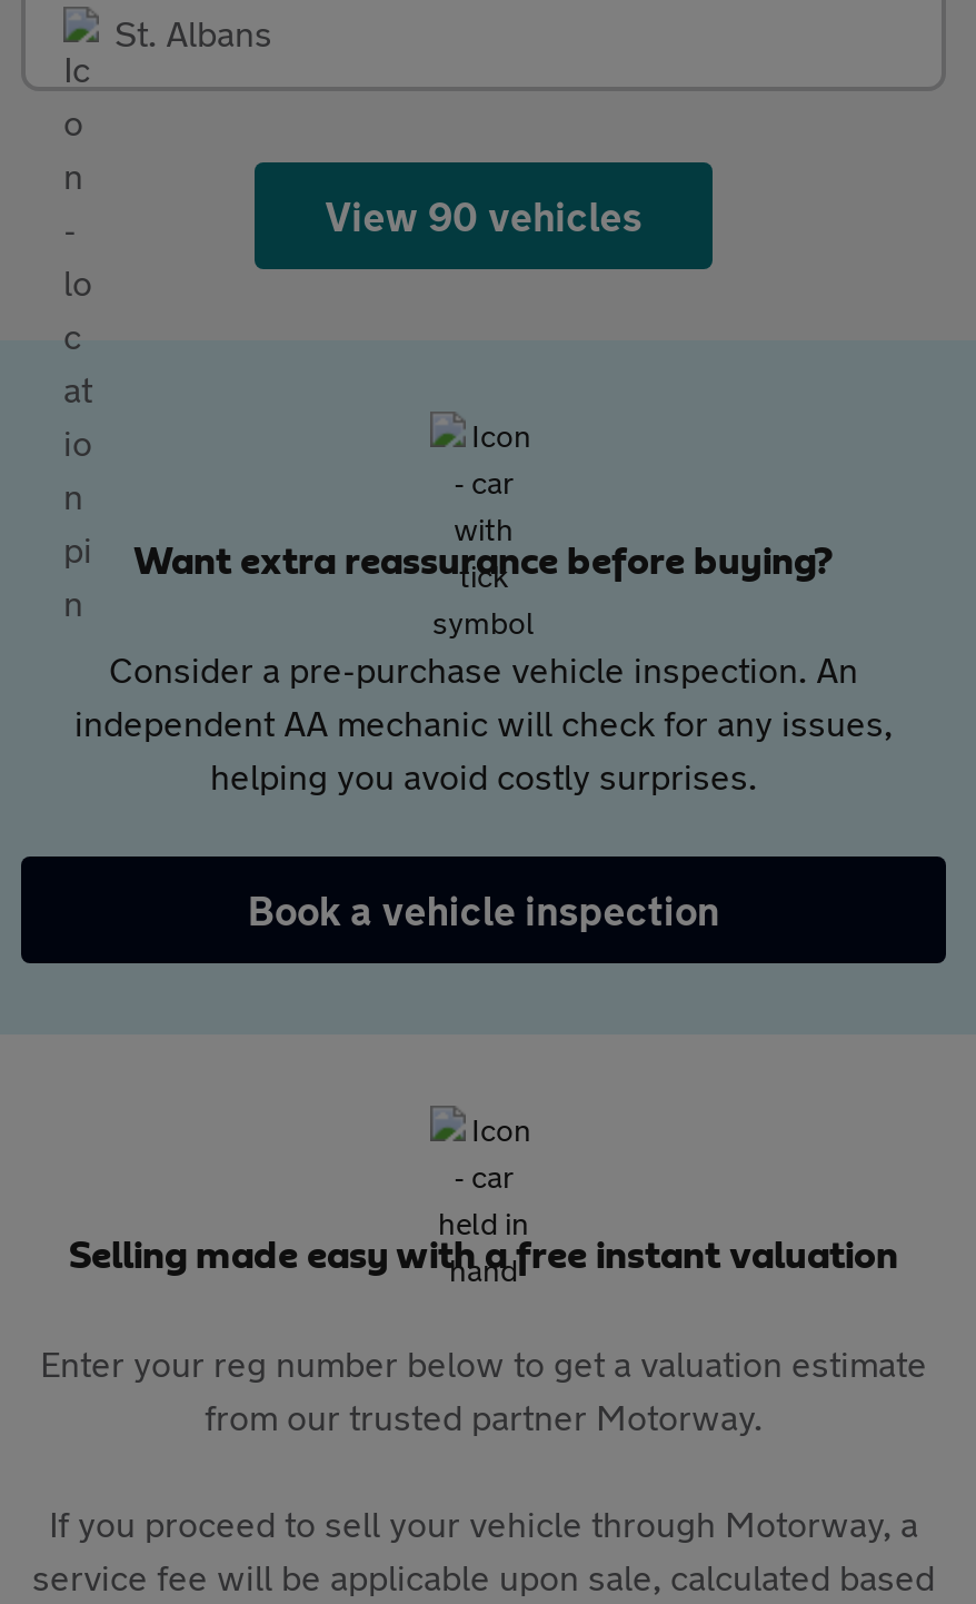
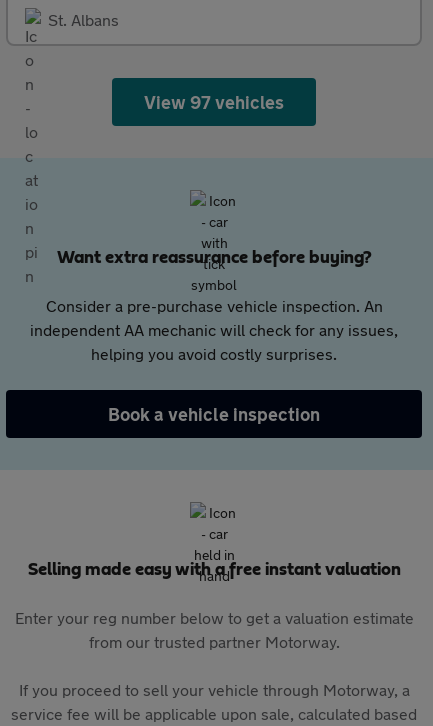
[325,191,642,240] View 90 vehicles -> [144,91,284,113] View 97 vehicles

